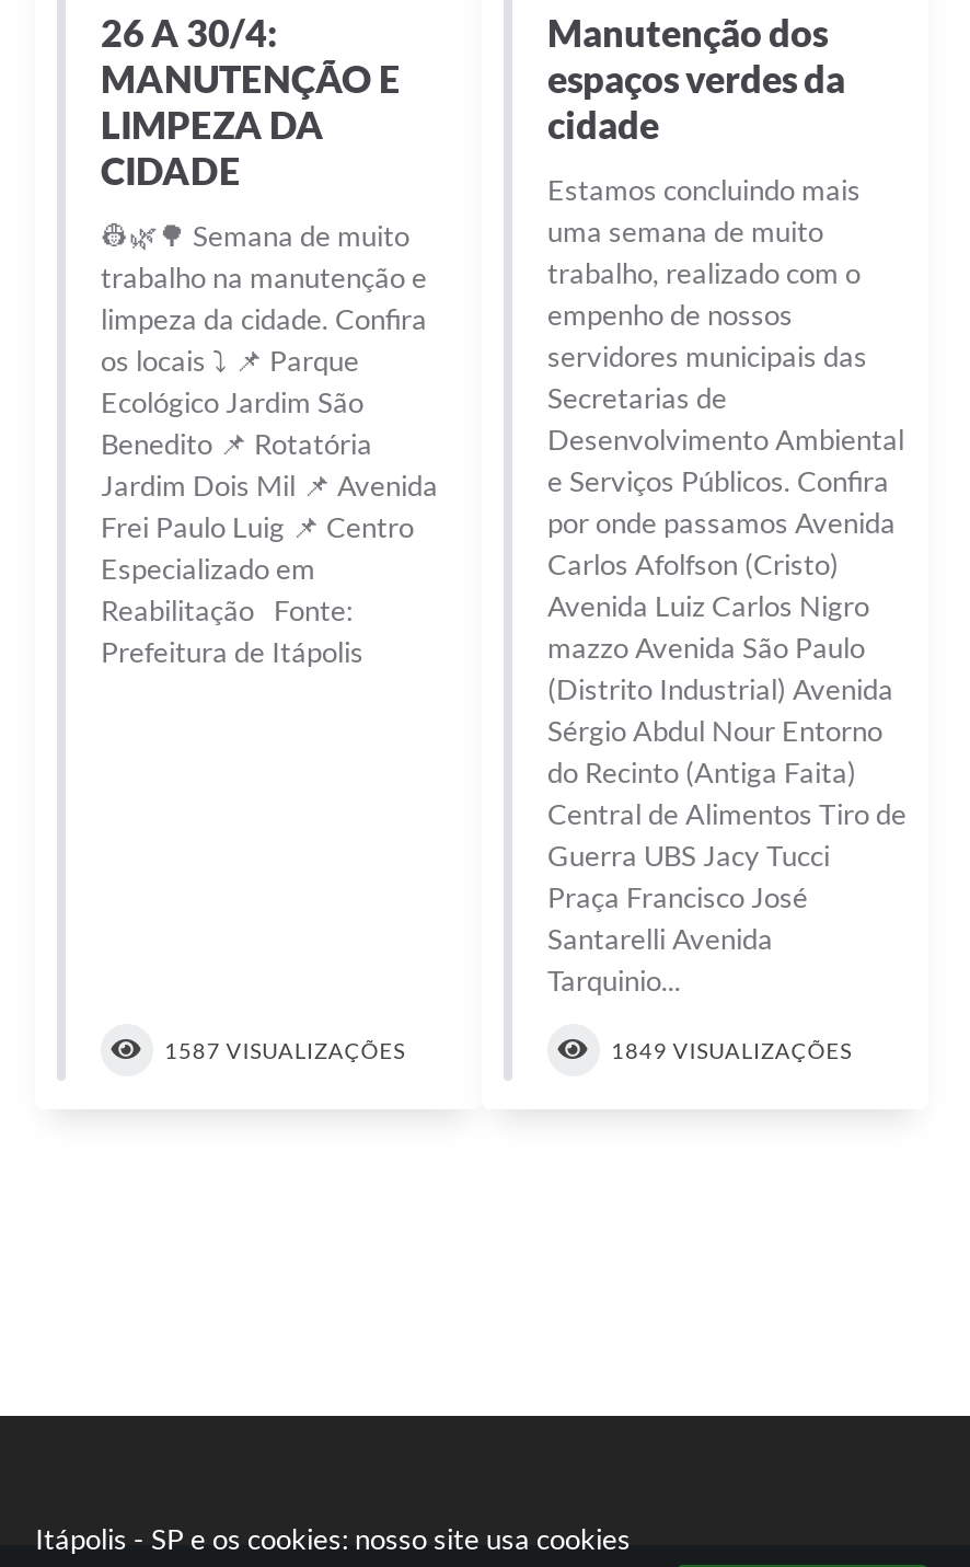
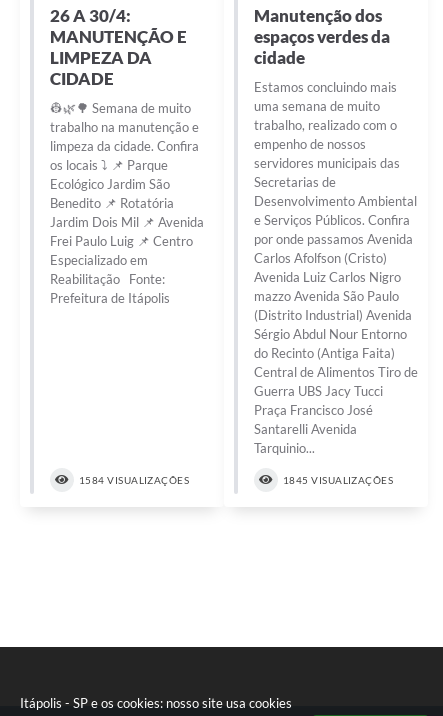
[164,1037,405,1063] 1587 VISUALIZAÇÕES -> [79,474,189,486] 1584 VISUALIZAÇÕES
[611,1037,852,1063] 1849 VISUALIZAÇÕES -> [283,474,393,486] 1845 VISUALIZAÇÕES

